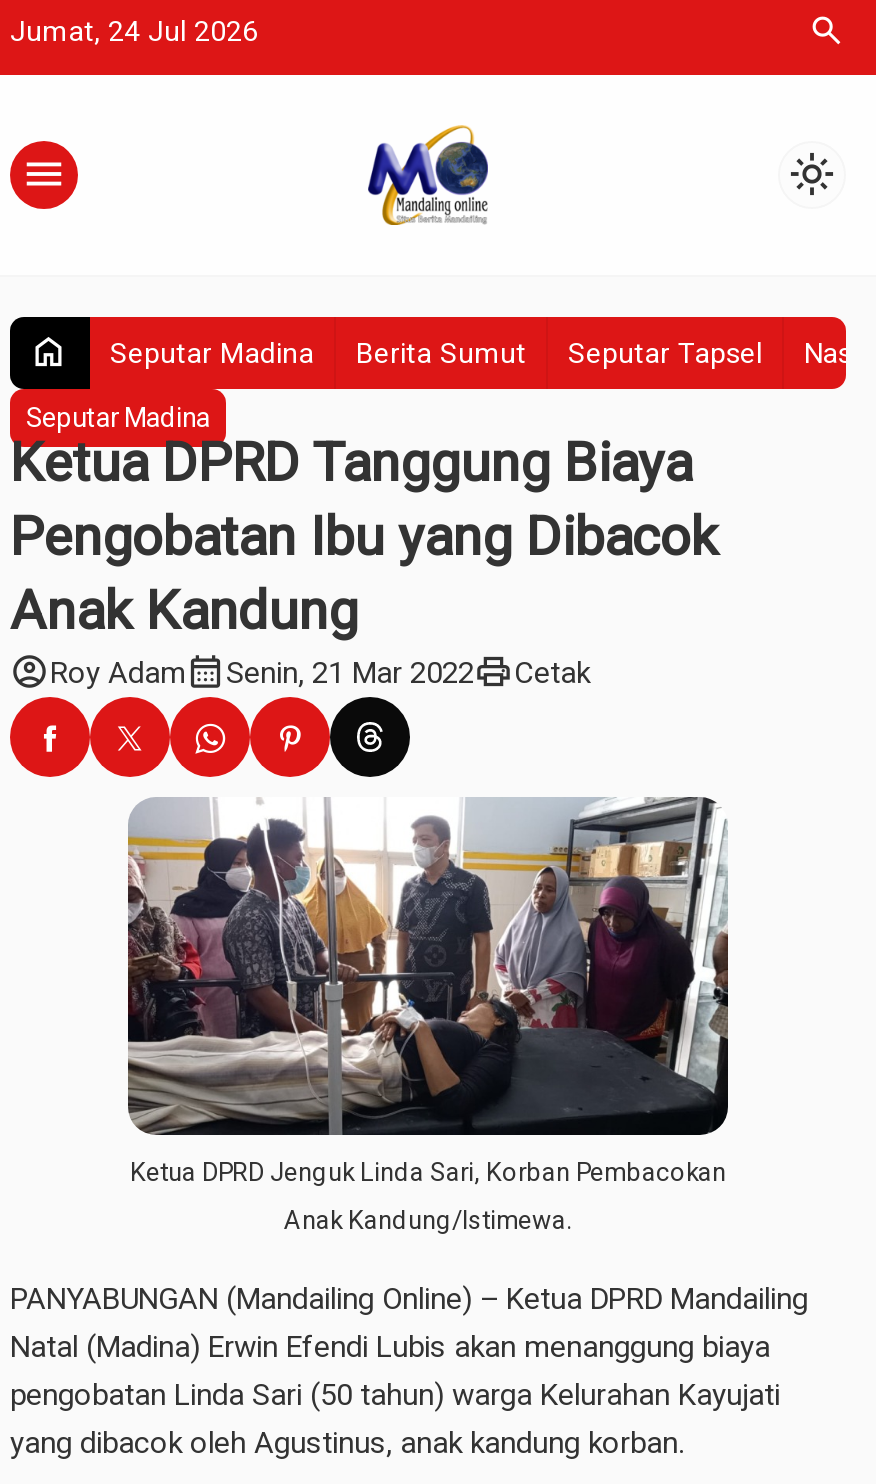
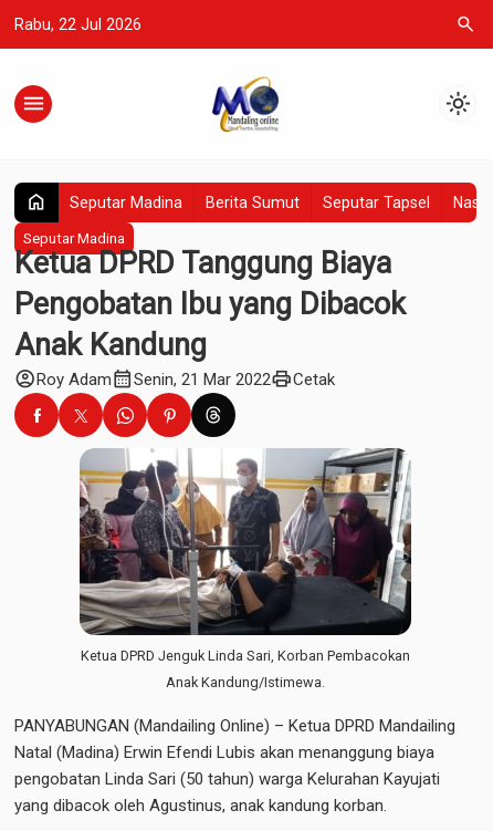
[10,15,258,47] Jumat, 24 Jul 2026 -> [14,15,141,33] Rabu, 22 Jul 2026

